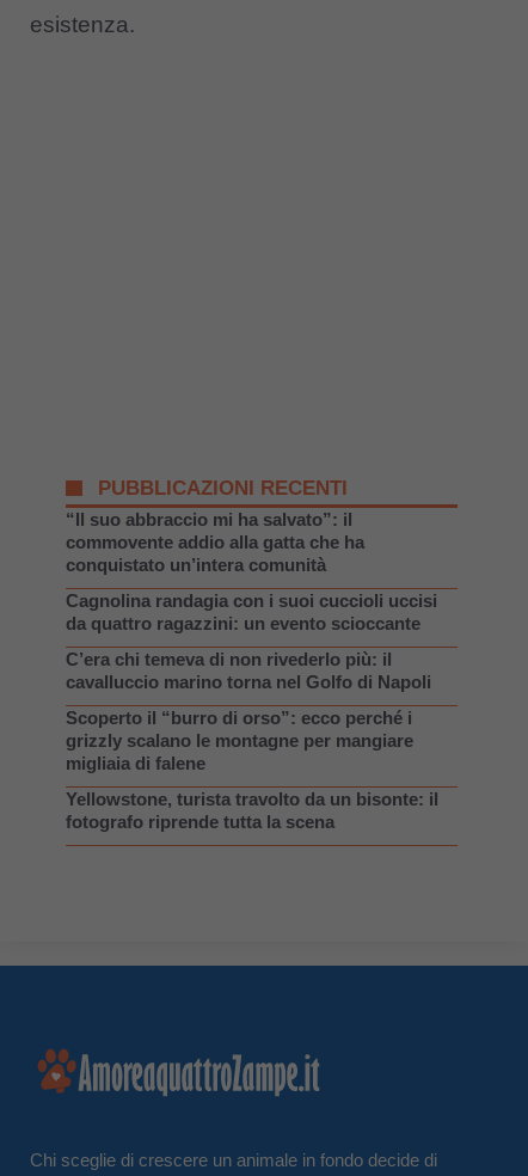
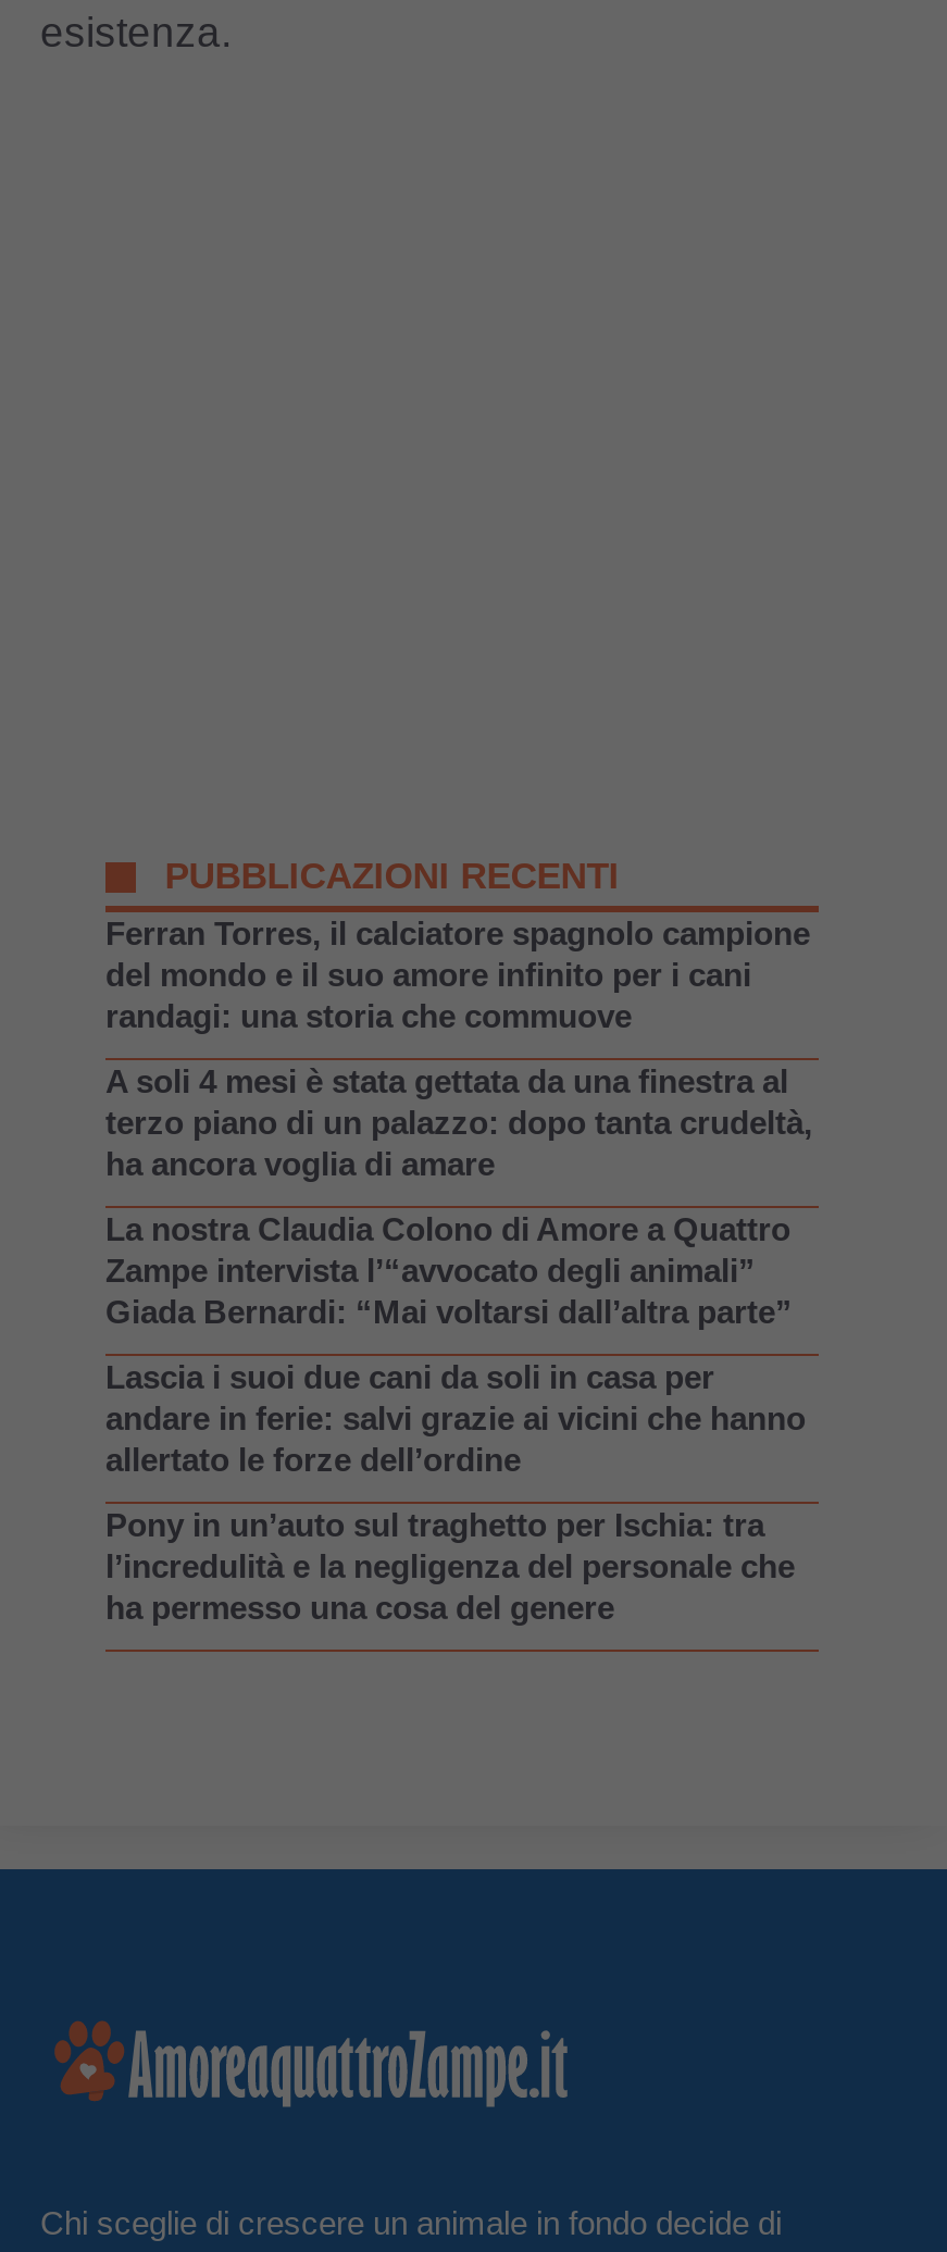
[66,509,364,574] “Il suo abbraccio mi ha salvato”: il | commovente addio alla gatta che ha | conquistato un’intera comunità -> [105,914,810,1033] Ferran Torres, il calciatore spagnolo campione | del mondo e il suo amore infinito per i cani | randagi: una storia che commuove
[66,590,437,633] Cagnolina randagia con i suoi cuccioli uccisi | da quattro ragazzini: un evento scioccante -> [105,1062,812,1181] A soli 4 mesi è stata gettata da una finestra al | terzo piano di un palazzo: dopo tanta crudeltà, | ha ancora voglia di amare
[66,648,431,691] C’era chi temeva di non rivederlo più: il | cavalluccio marino torna nel Golfo di Napoli -> [105,1209,793,1329] La nostra Claudia Colono di Amore a Quattro | Zampe intervista l’“avvocato degli animali” | Giada Bernardi: “Mai voltarsi dall’altra parte”
[66,707,413,773] Scoperto il “burro di orso”: ecco perché i | grizzly scalano le montagne per mangiare | migliaia di falene -> [105,1357,806,1477] Lascia i suoi due cani da soli in casa per | andare in ferie: salvi grazie ai vicini che hanno | allertato le forze dell’ordine
[66,788,438,831] Yellowstone, turista travolto da un bisonte: il | fotografo riprende tutta la scena -> [105,1505,795,1625] Pony in un’auto sul traghetto per Ischia: tra | l’incredulità e la negligenza del personale che | ha permesso una cosa del genere

